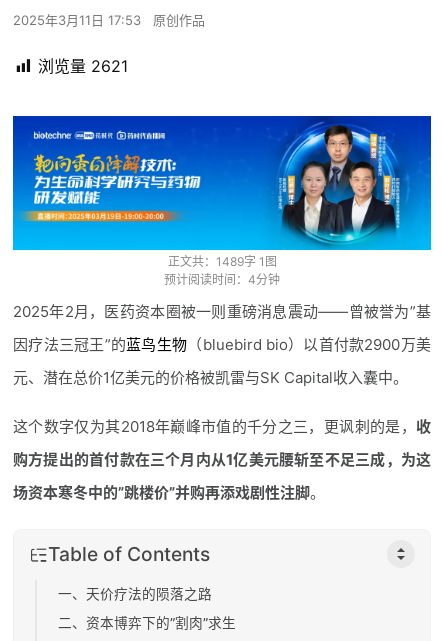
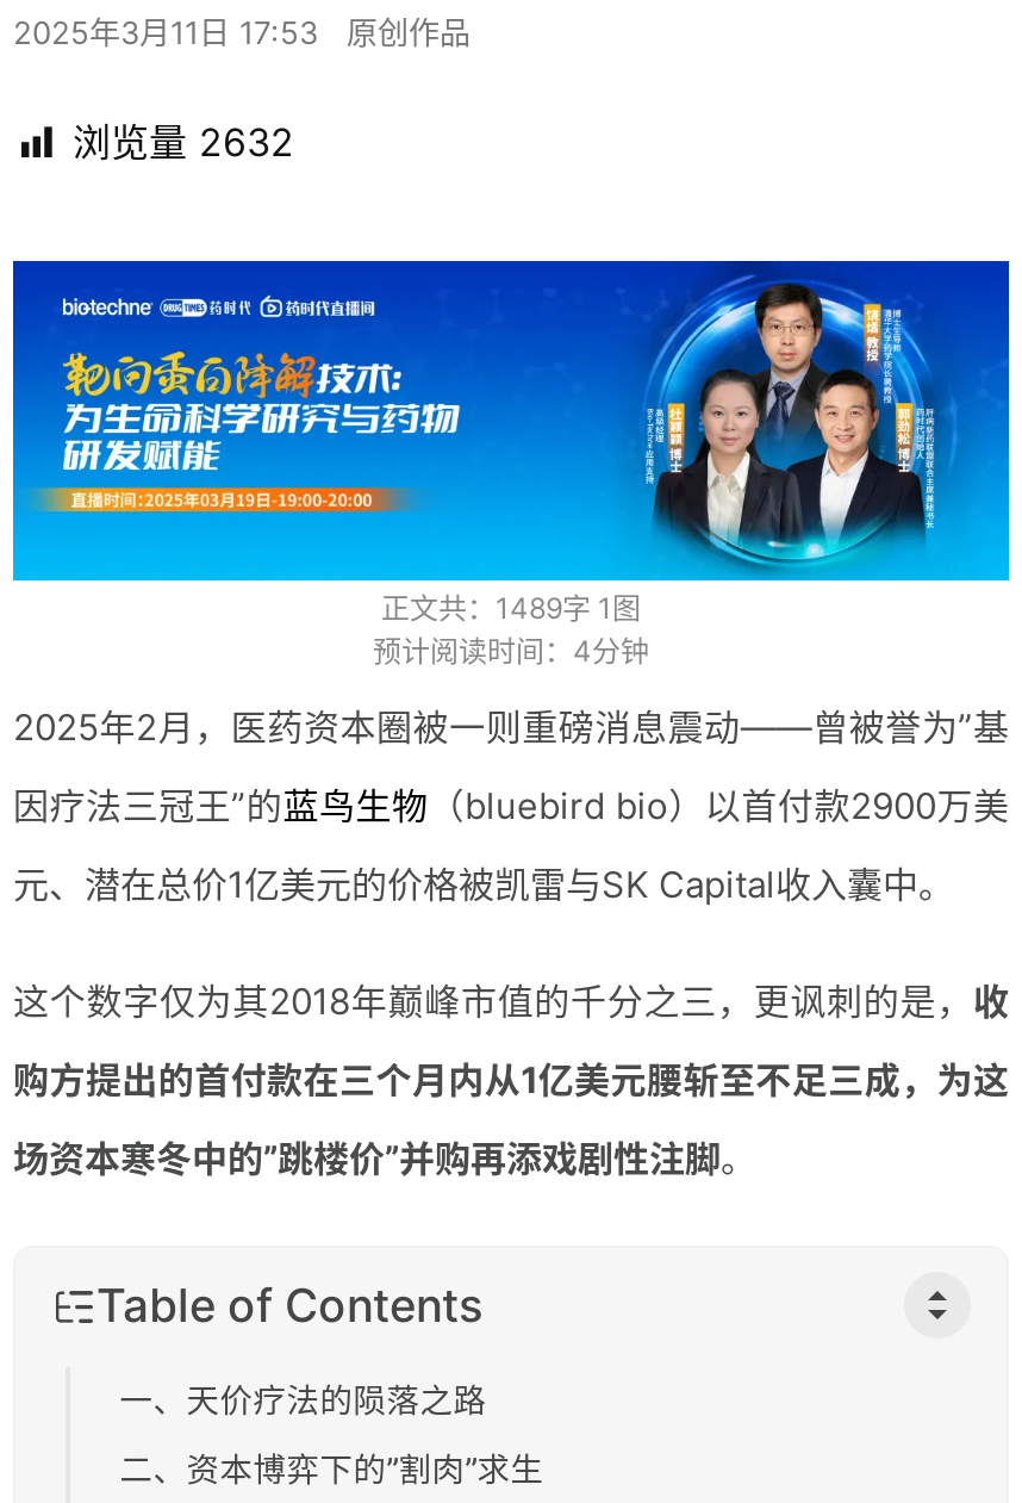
[38,56,128,76] 浏览量 2621 -> [73,118,294,166] 浏览量 2632

